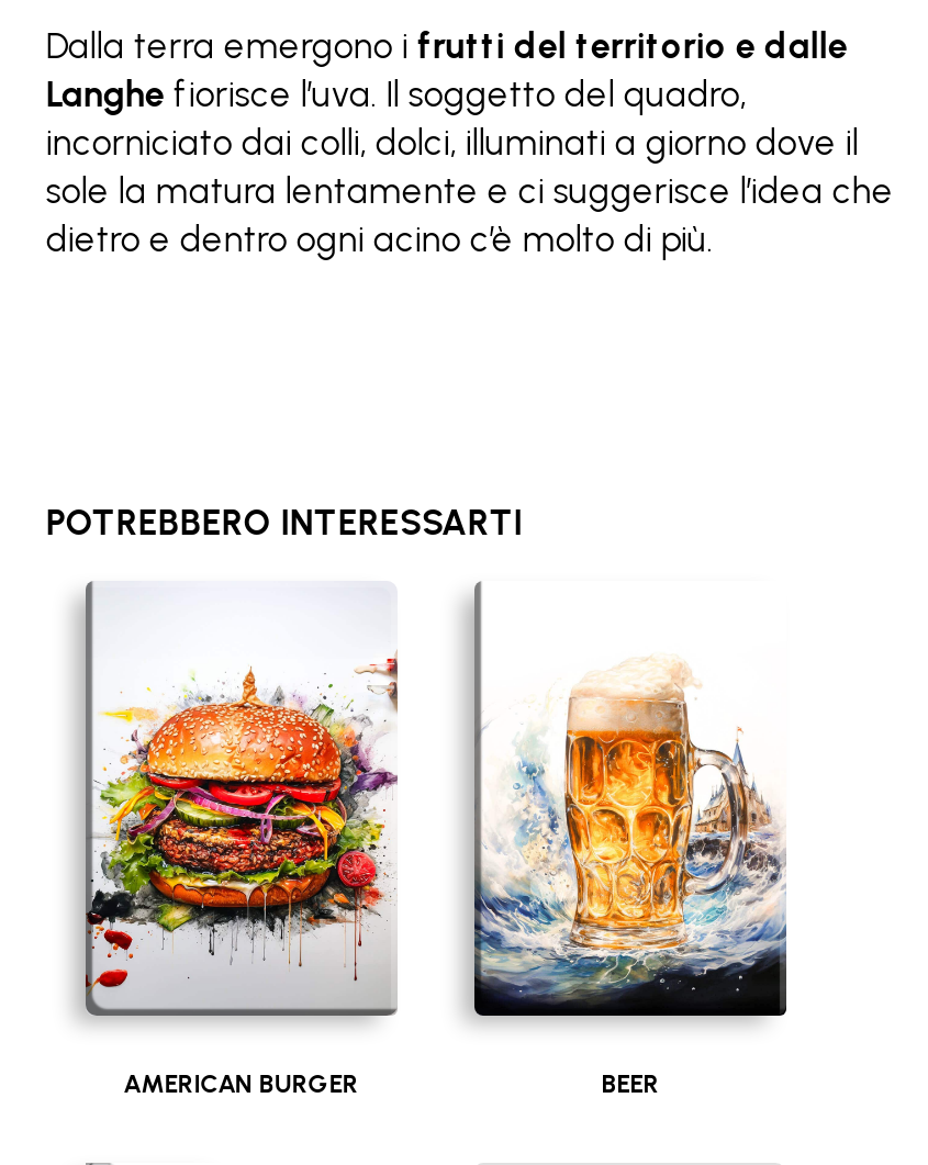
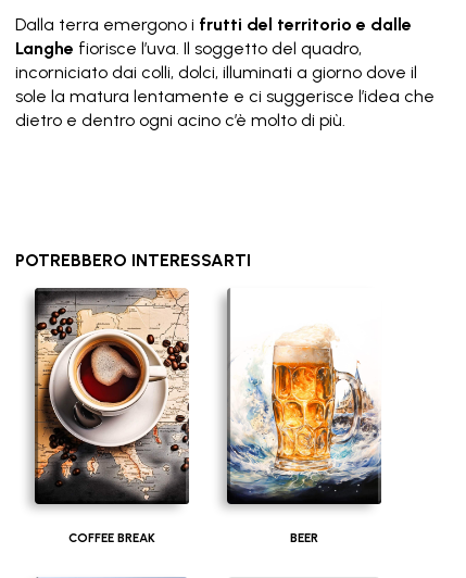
[86,579,398,1099] [image] | AMERICAN BURGER -> [35,287,190,545] [image] | COFFEE BREAK

